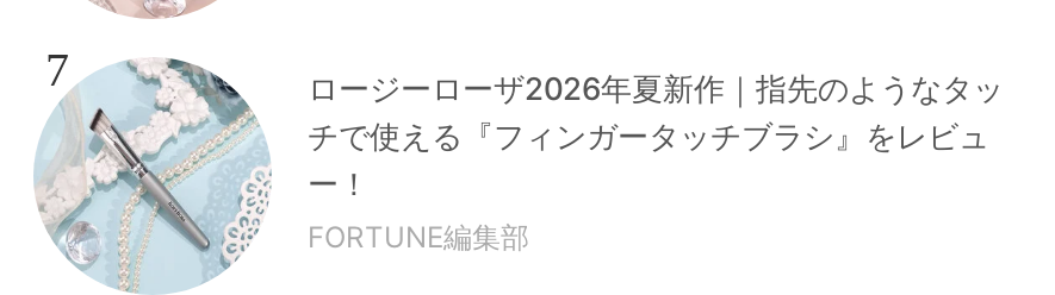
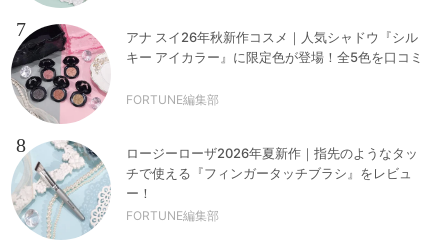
none -> [10,23,423,156] [image] | アナ スイ26年秋新作コスメ｜人気シャドウ『シル | キー アイカラー』に限定色が登場！全5色を口コミ | FORTUNE編集部 | 8

